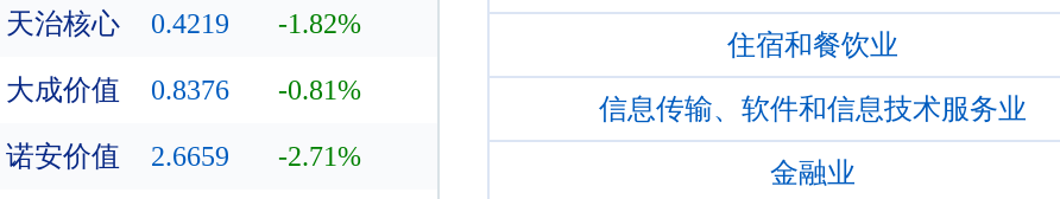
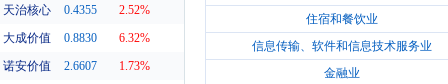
[151,7,229,40] 0.4219 -> [63,3,96,17] 0.4355
[278,7,361,40] -1.82% -> [119,3,150,17] 2.52%
[151,73,229,107] 0.8376 -> [63,31,96,45] 0.8830
[278,73,361,107] -0.81% -> [119,31,150,45] 6.32%
[151,140,229,173] 2.6659 -> [63,59,96,73] 2.6607
[278,140,361,173] -2.71% -> [119,59,150,73] 1.73%

